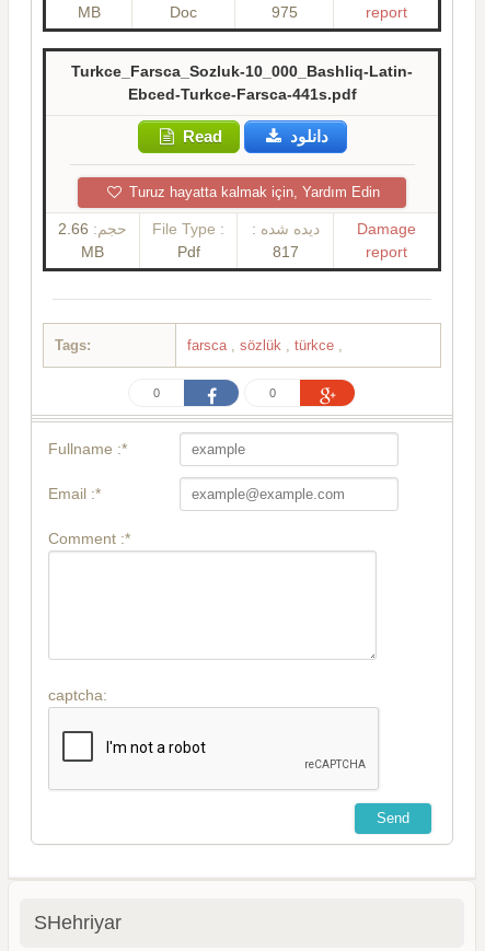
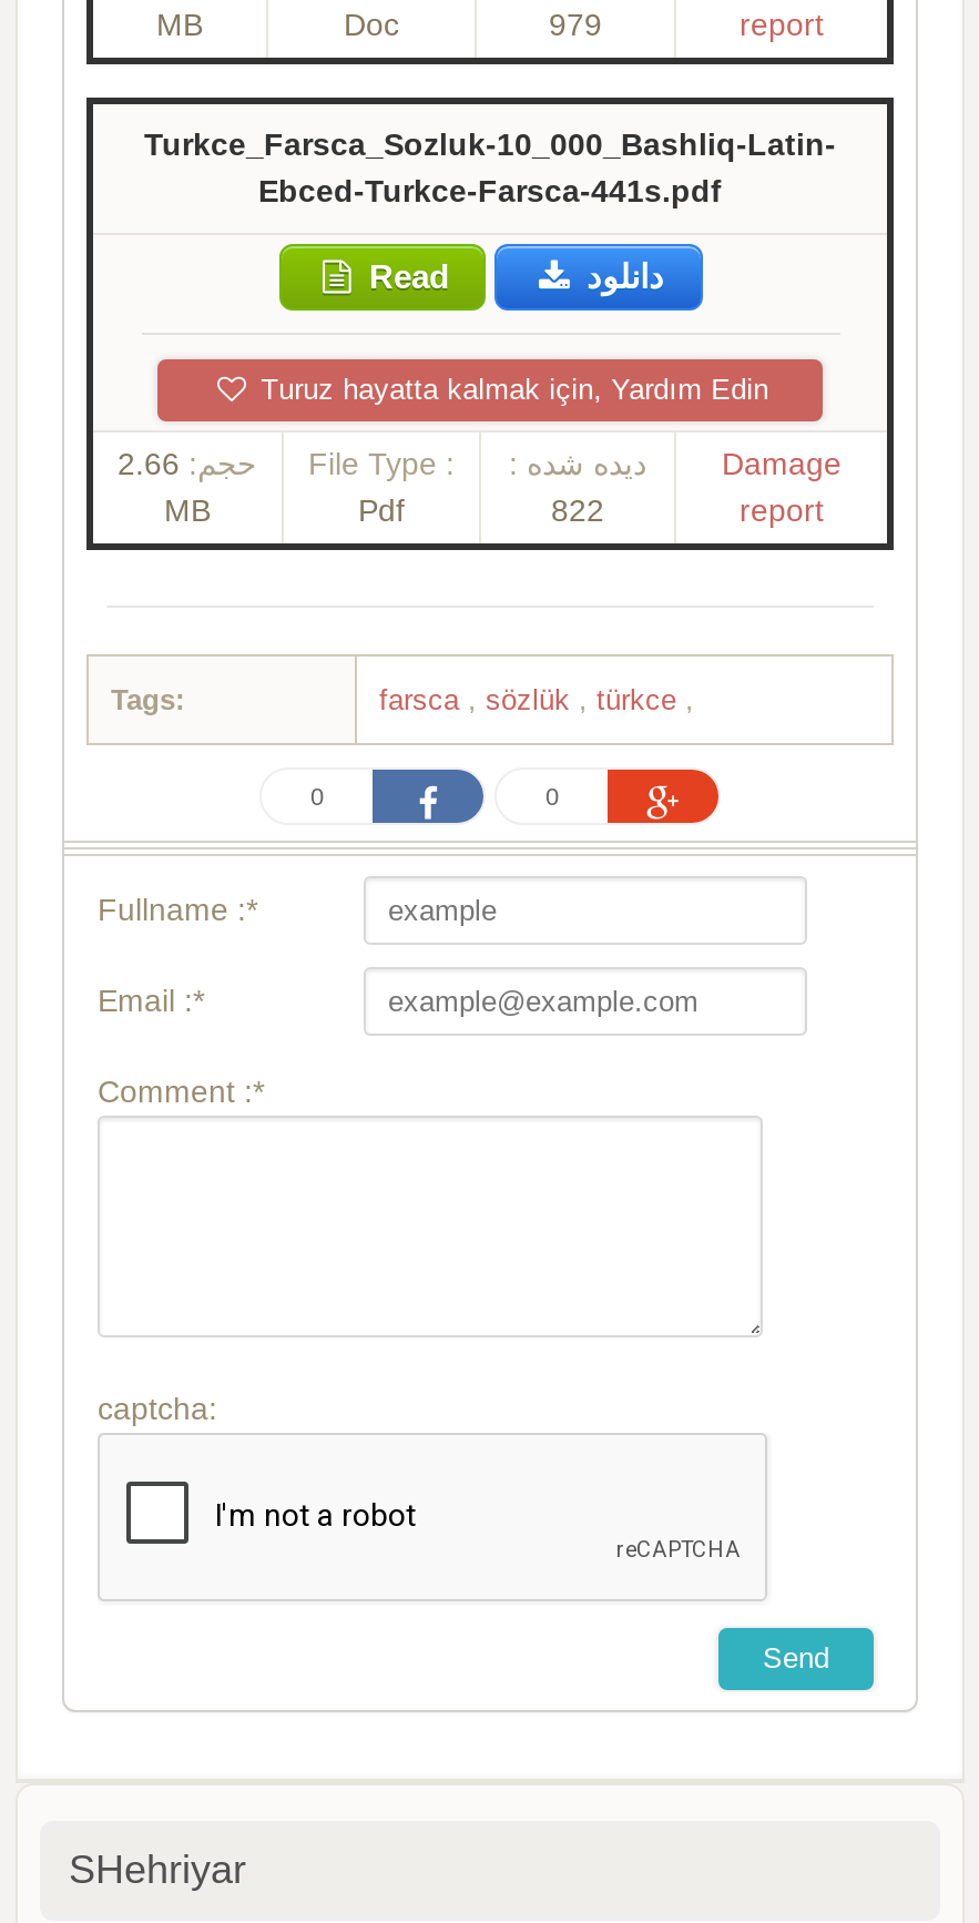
[271,3,297,21] 975 -> [549,6,602,42] 979
[272,243,298,260] 817 -> [551,492,604,528] 822

